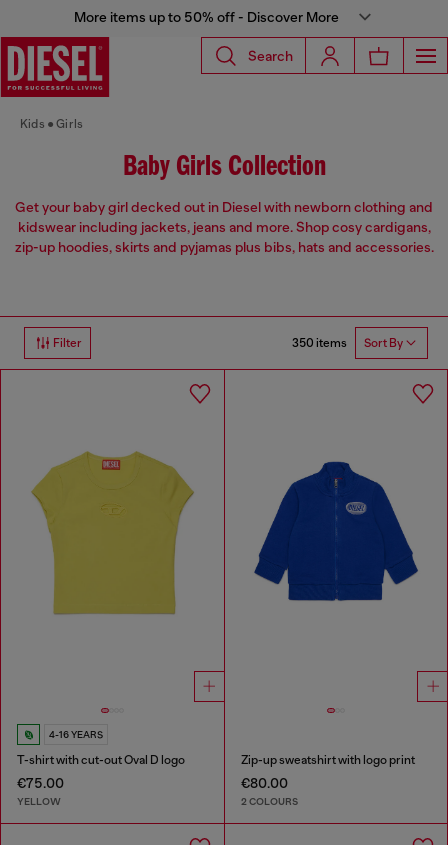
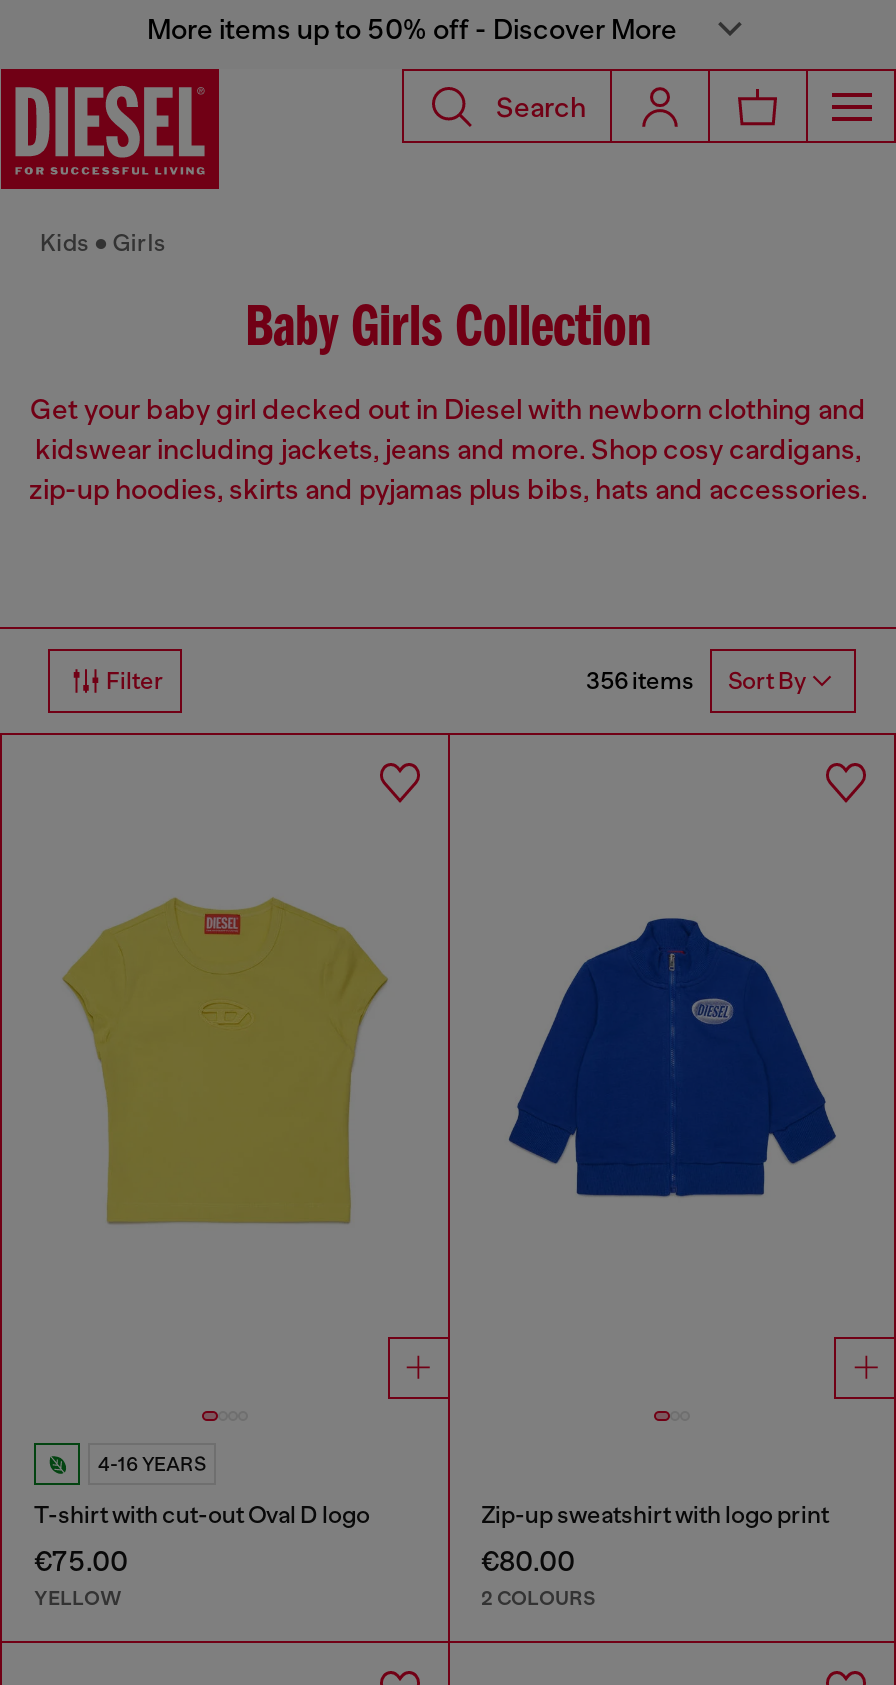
[292,336,403,350] 350 items Sort By -> [586,667,806,696] 356 items Sort By

